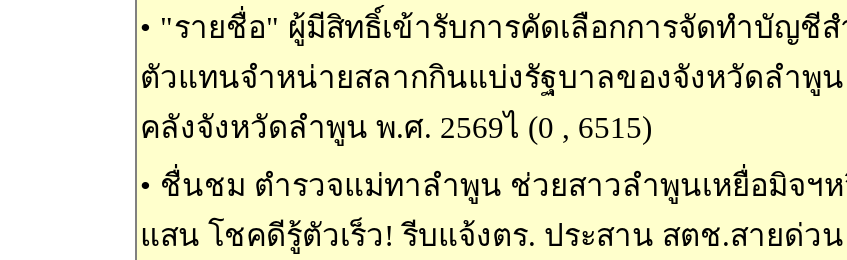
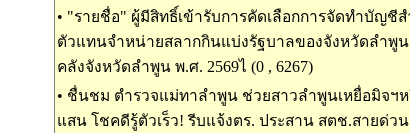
[140,109,652,143] คลังจังหวัดลำพูน พ.ศ. 2569ไ (0 , 6515) -> [56,58,312,75] คลังจังหวัดลำพูน พ.ศ. 2569ไ (0 , 6267)

